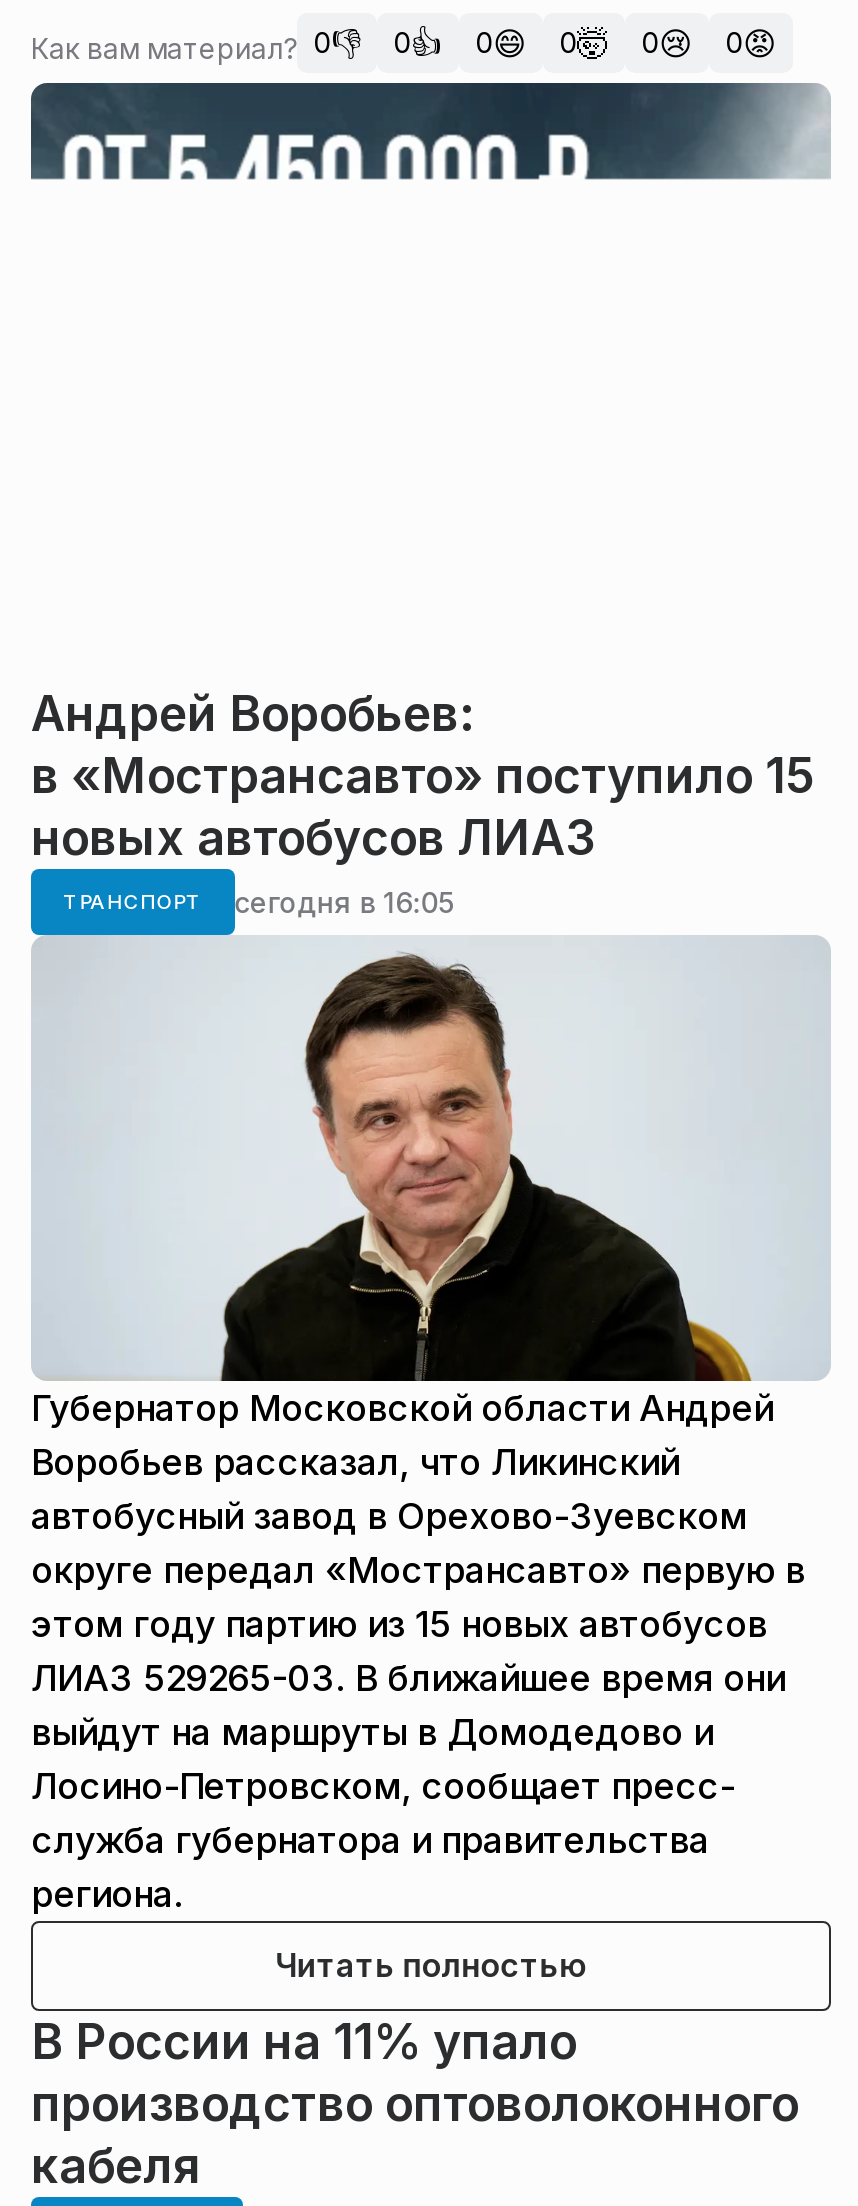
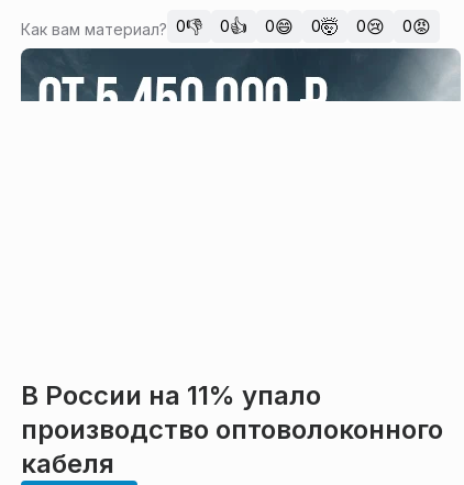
[31,685,813,918] Андрей Воробьев: | в «Мострансавто» поступило 15 | новых автобусов ЛИАЗ | ТРАНСПОРТ | сегодня в 16:05 -> none
[31,931,831,1986] [image] | Губернатор Московской области Андрей | Воробьев рассказал, что Ликинский | автобусный завод в Орехово-Зуевском | округе передал «Мострансавто» первую в | этом году партию из 15 новых автобусов | ЛИАЗ 529265-03. В ближайшее время они | выйдут на маршруты в Домодедово и | Лосино-Петровском, сообщает пресс- | служба губернатора и правительства | региона. | Читать полностью -> none

